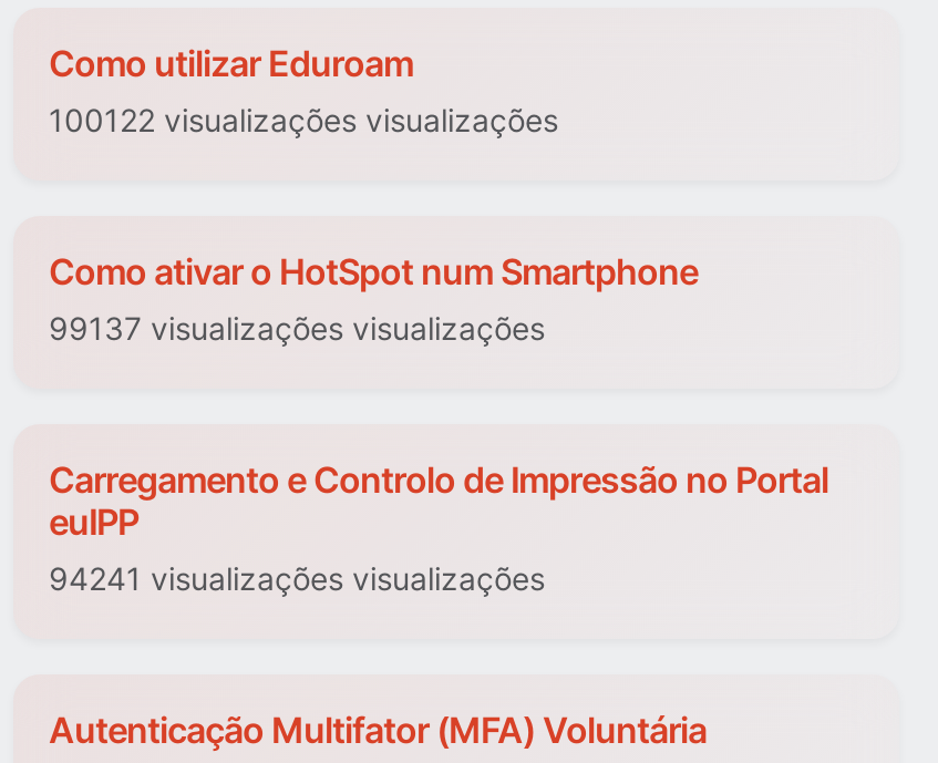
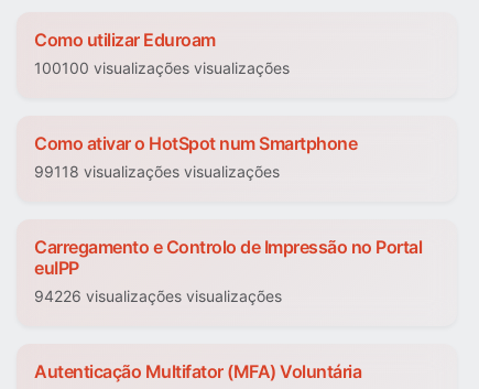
[49,102,558,140] 100122 visualizações visualizações -> [34,59,290,78] 100100 visualizações visualizações
[49,310,545,348] 99137 visualizações visualizações -> [34,163,280,181] 99118 visualizações visualizações
[49,560,545,598] 94241 visualizações visualizações -> [34,287,282,306] 94226 visualizações visualizações

